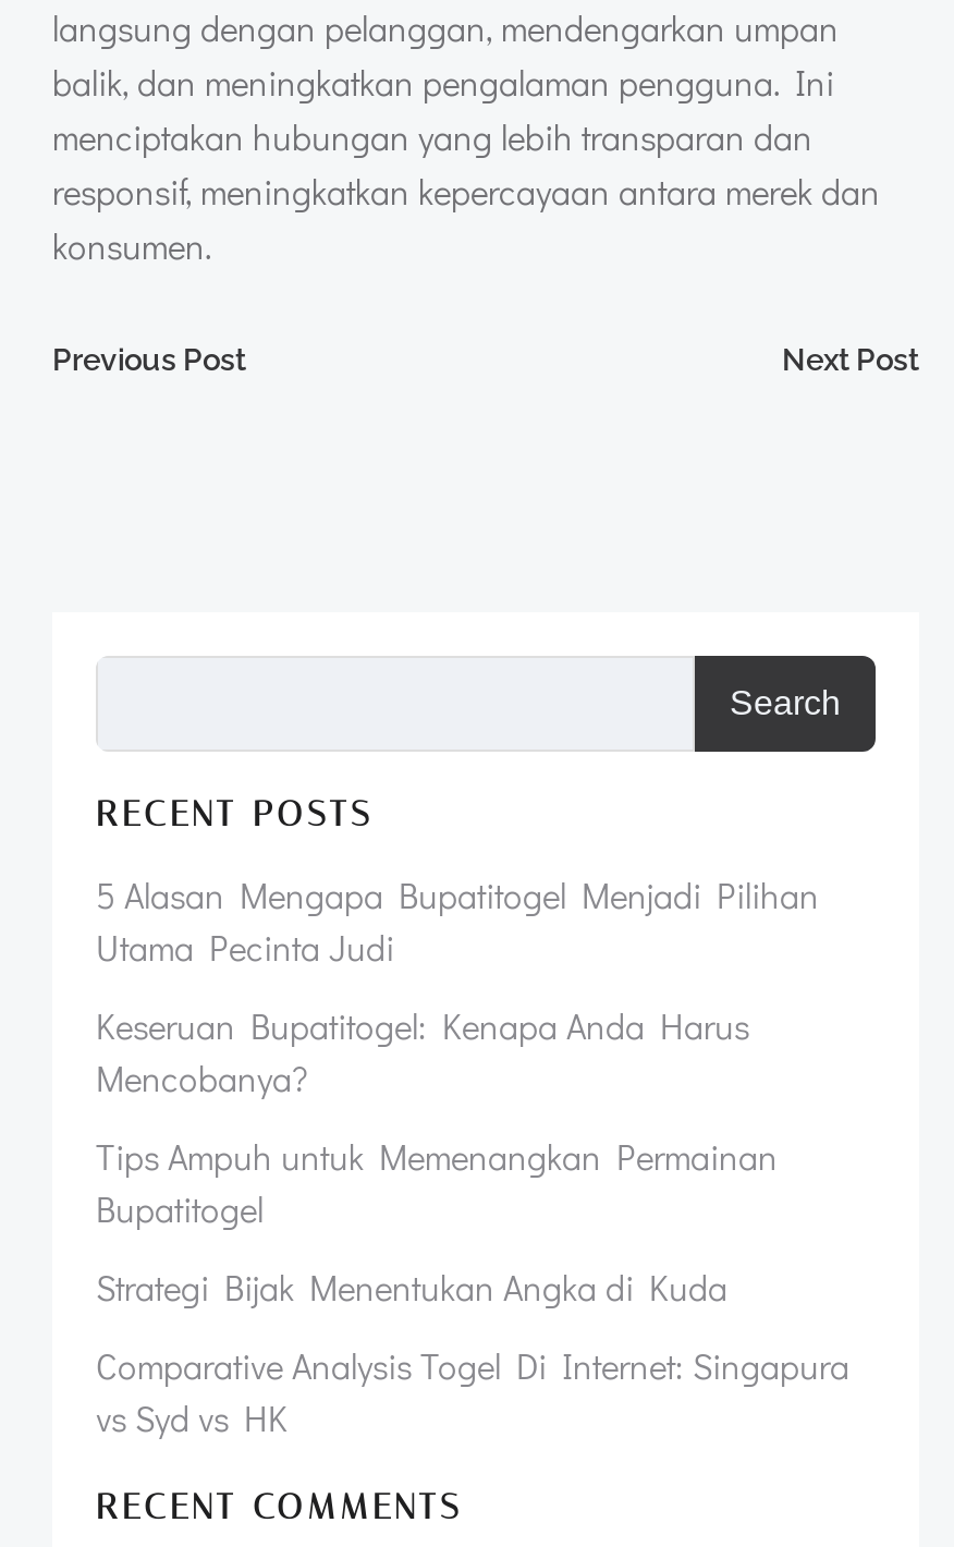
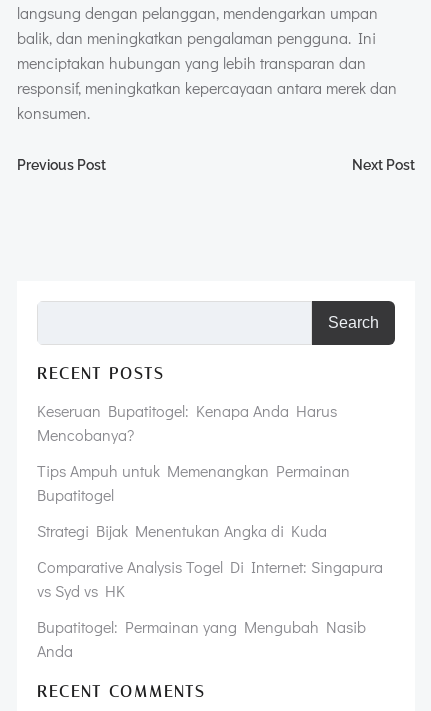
[96,872,819,970] 5 Alasan Mengapa Bupatitogel Menjadi Pilihan | Utama Pecinta Judi -> none
moved [96,1002,849,1440] -> [37,400,383,601]: Keseruan Bupatitogel: Kenapa Anda Harus | Mencobanya? | Tips Ampuh untuk Memenangkan Permainan | Bupatitogel | Strategi Bijak Menentukan Angka di Kuda | Comparative Analysis Togel Di Internet: Singapura | vs Syd vs HK
none -> [37,616,366,661] Bupatitogel: Permainan yang Mengubah Nasib | Anda

